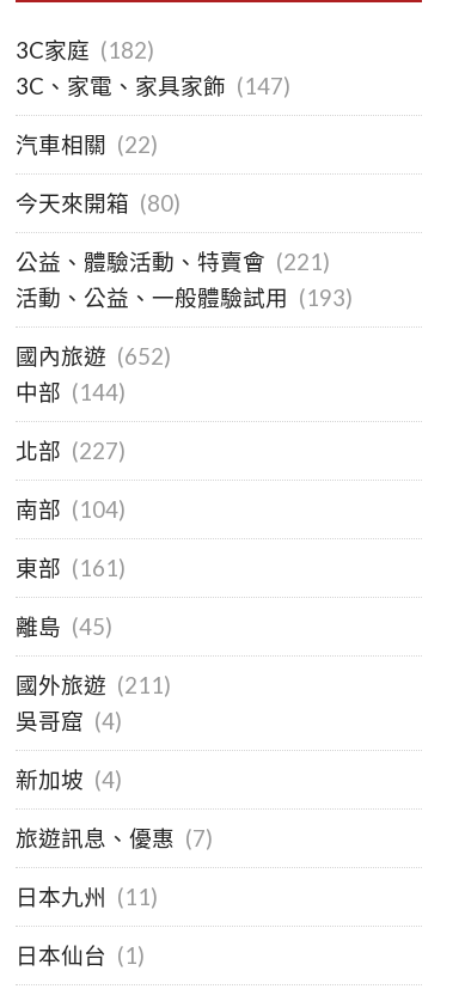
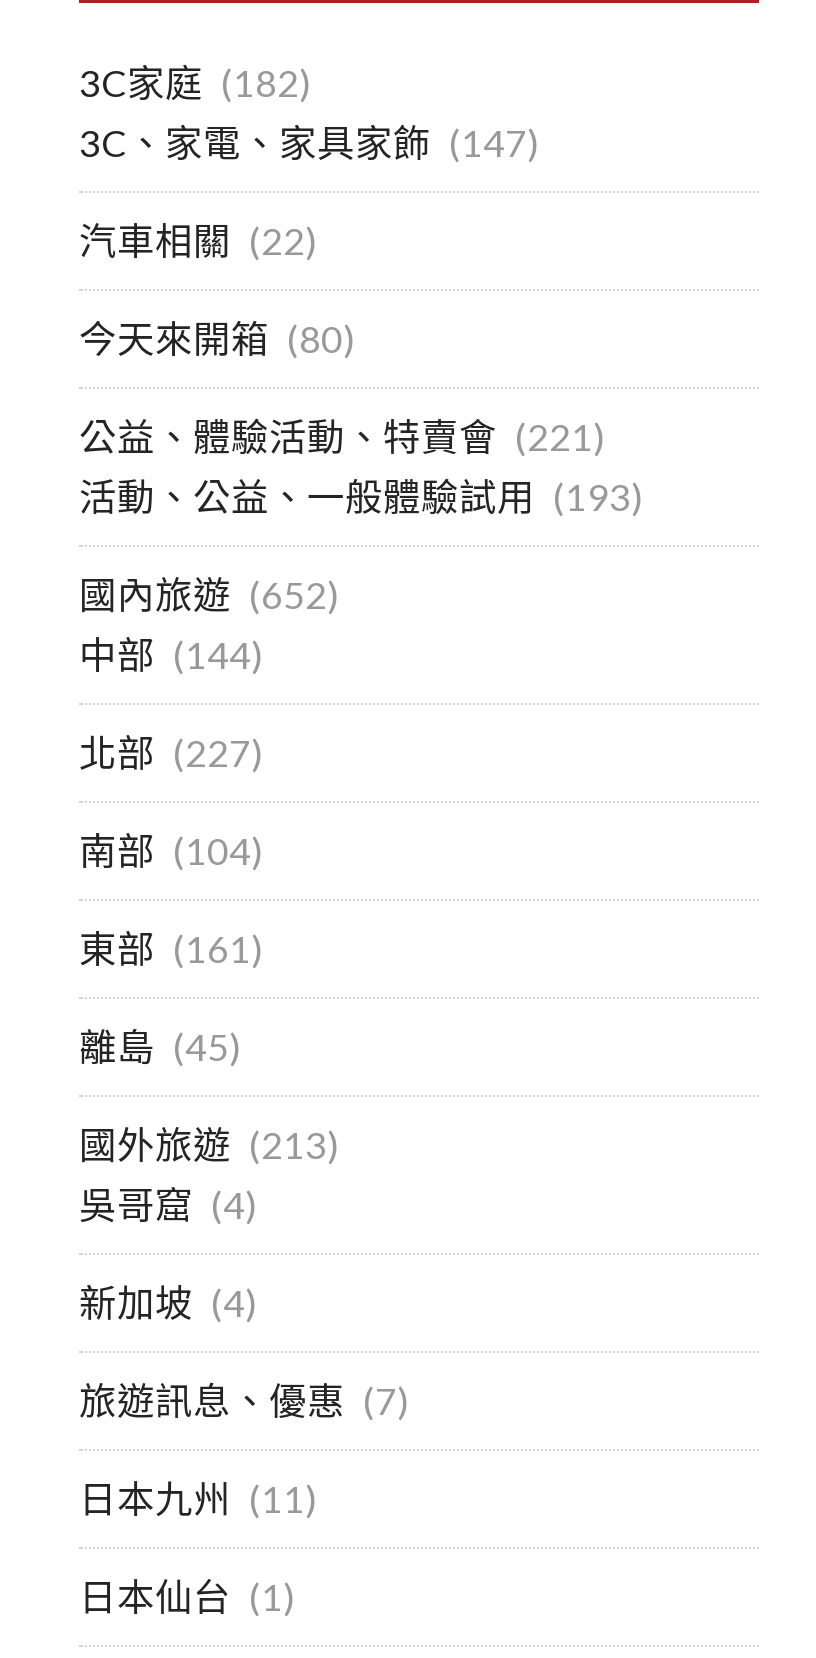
[16,672,171,698] 國外旅遊 (211) -> [79,1123,339,1167] 國外旅遊 (213)

